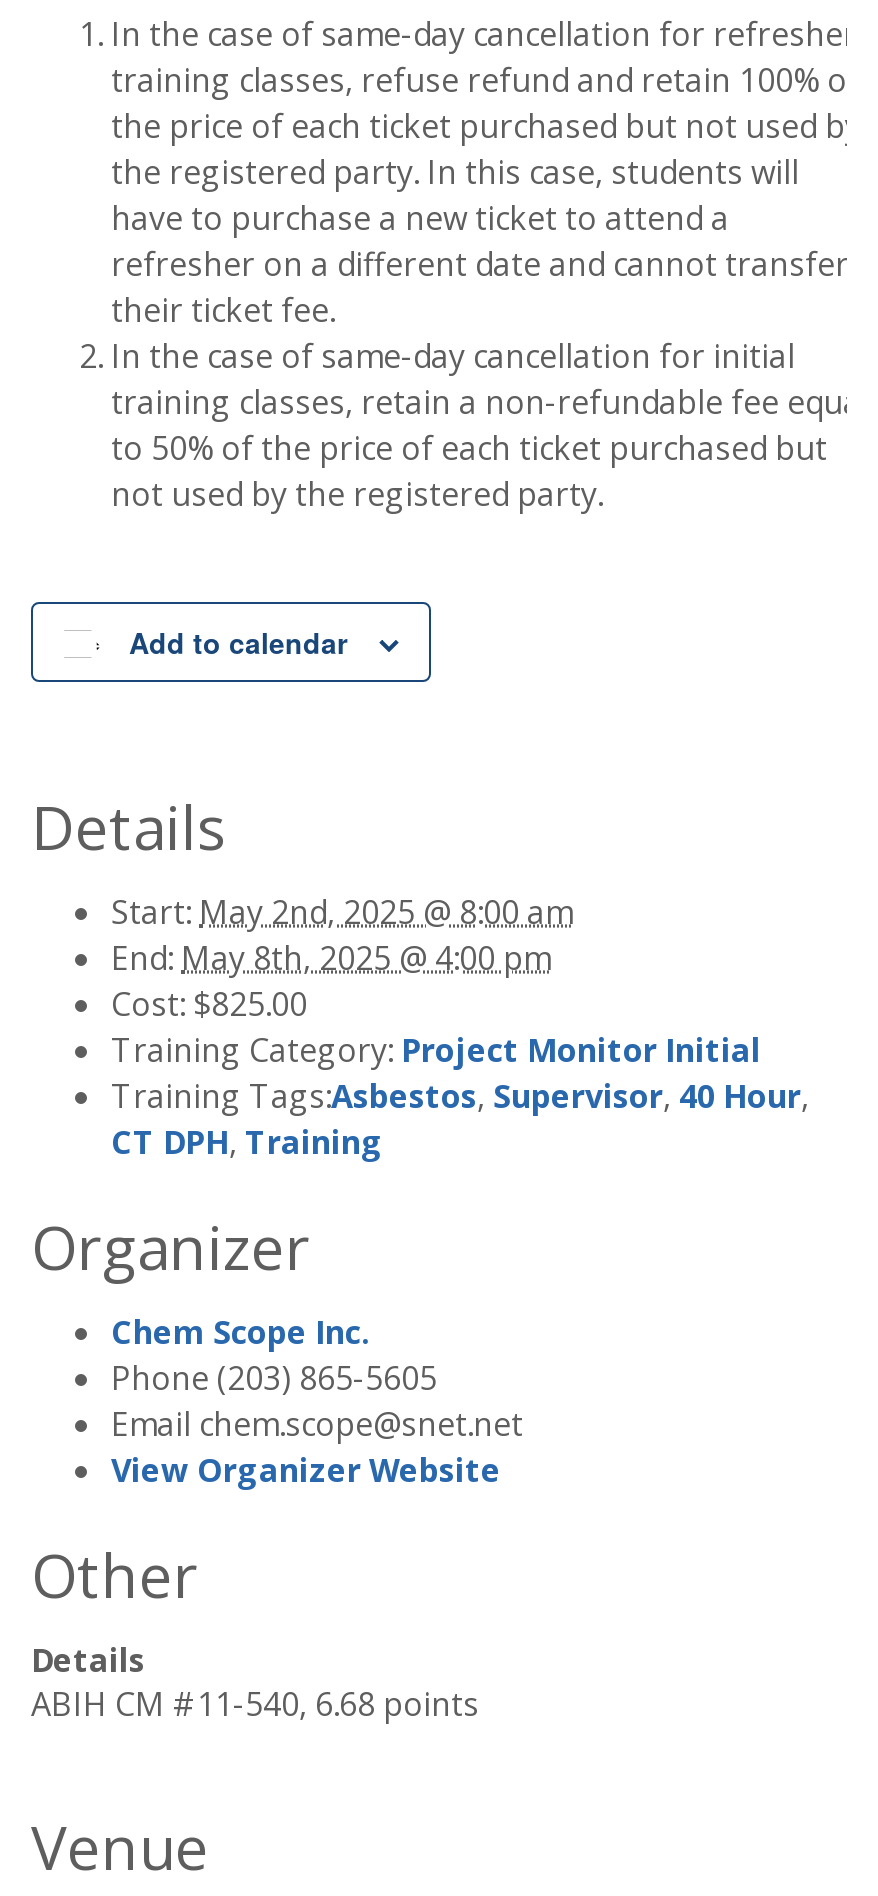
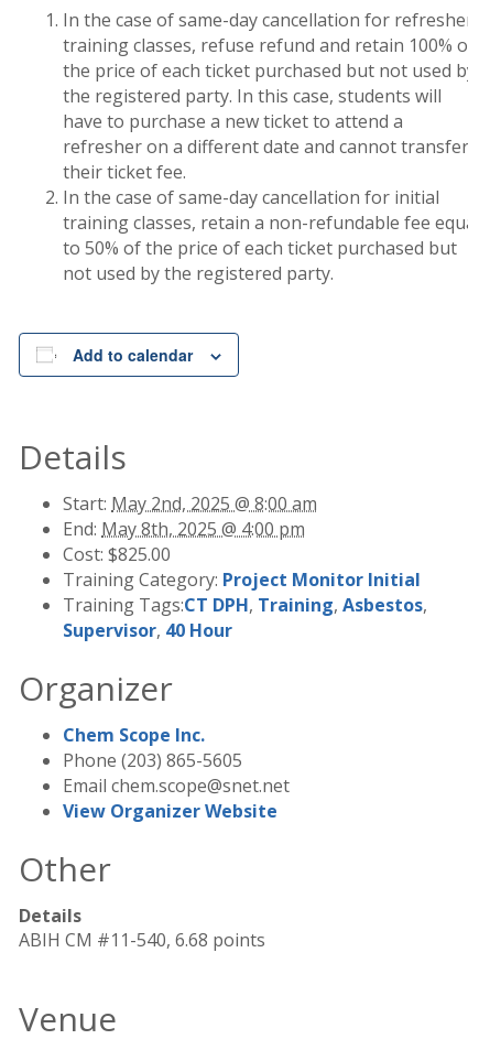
[111,1073,809,1163] Training Tags:Asbestos, Supervisor, 40 Hour, | CT DPH, Training -> [63,592,427,642] Training Tags:CT DPH, Training, Asbestos, | Supervisor, 40 Hour

